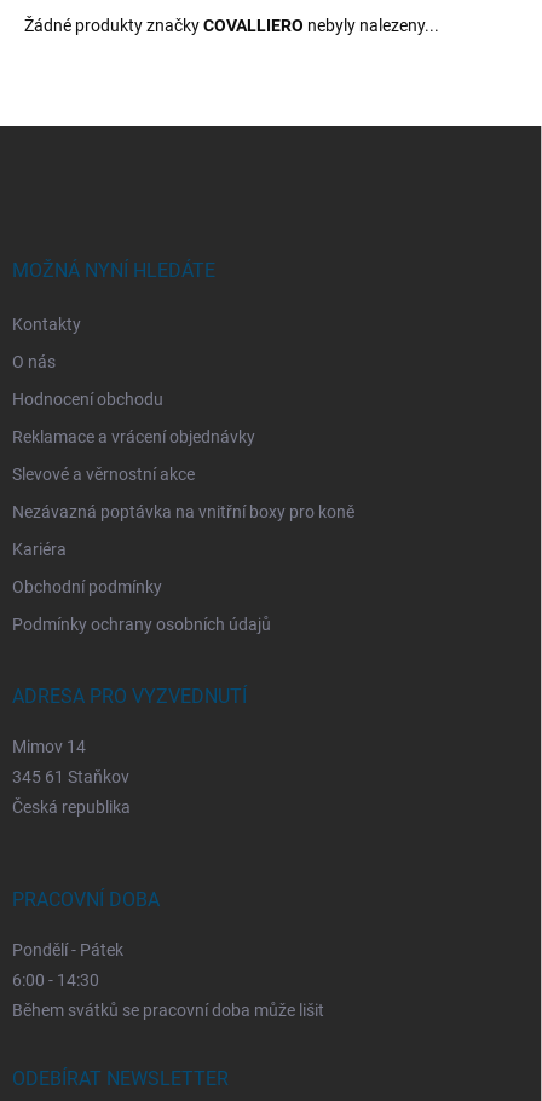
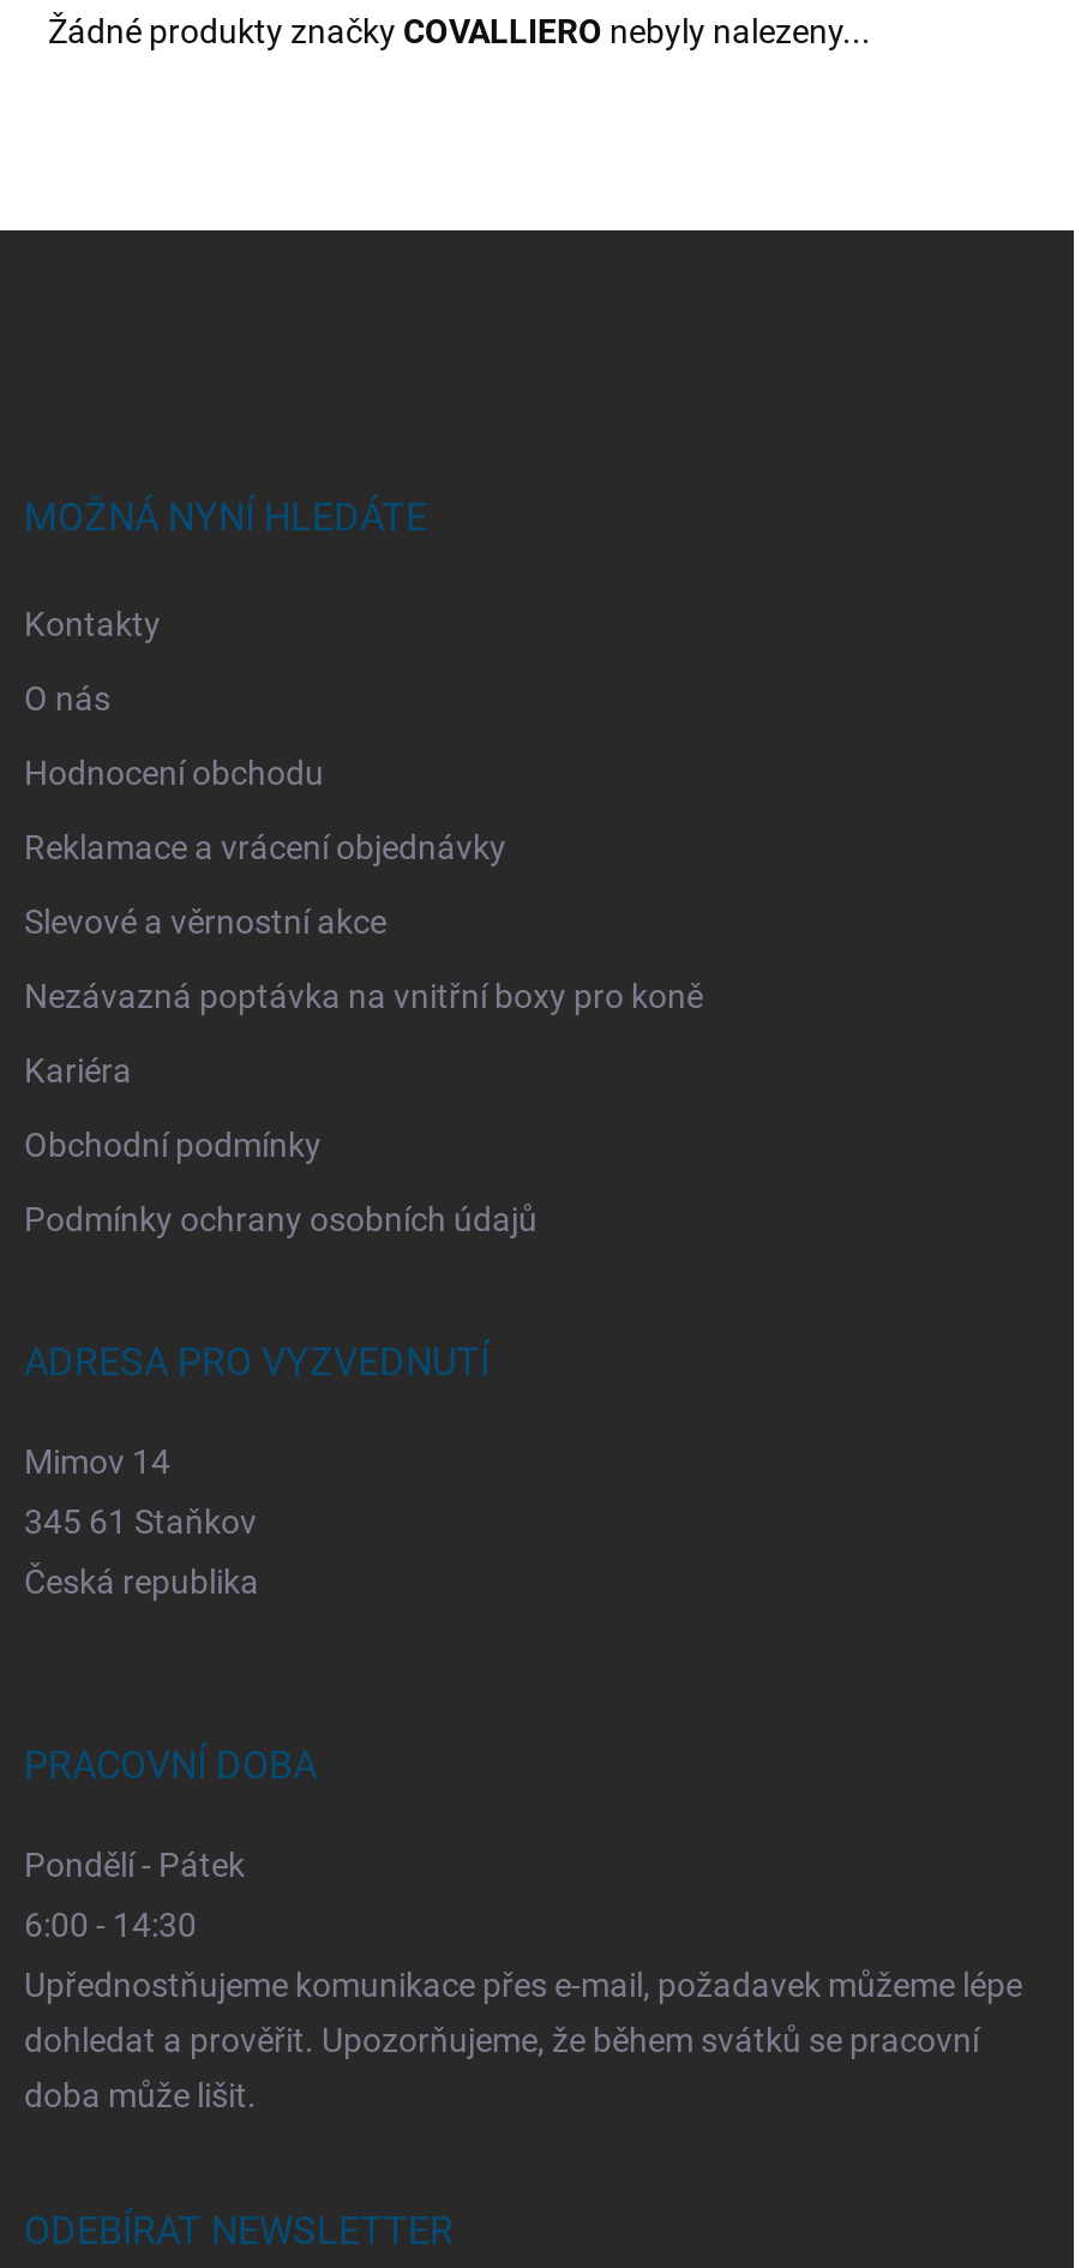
[12,1001,324,1020] Během svátků se pracovní doba může lišit -> [24,1966,1022,2114] Upřednostňujeme komunikace přes e-mail, požadavek můžeme lépe | dohledat a prověřit. Upozorňujeme, že během svátků se pracovní | doba může lišit.

